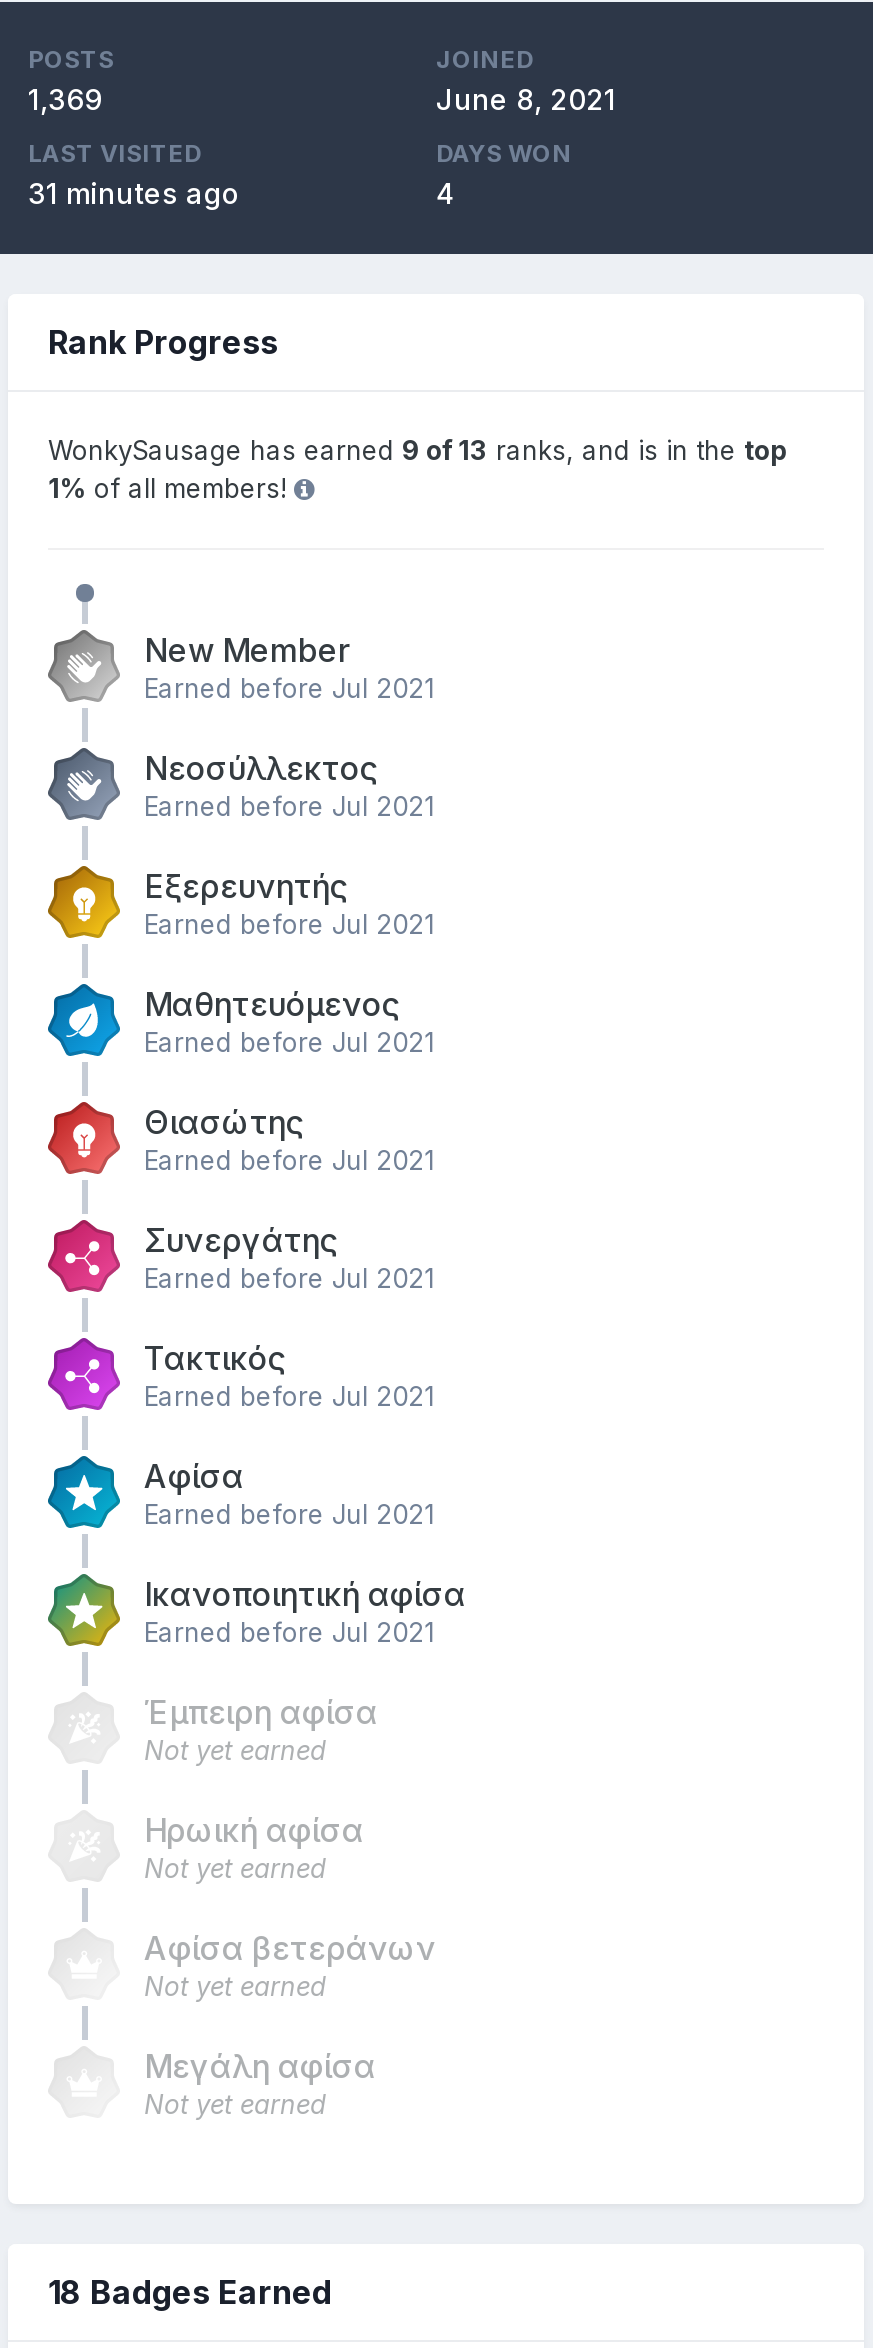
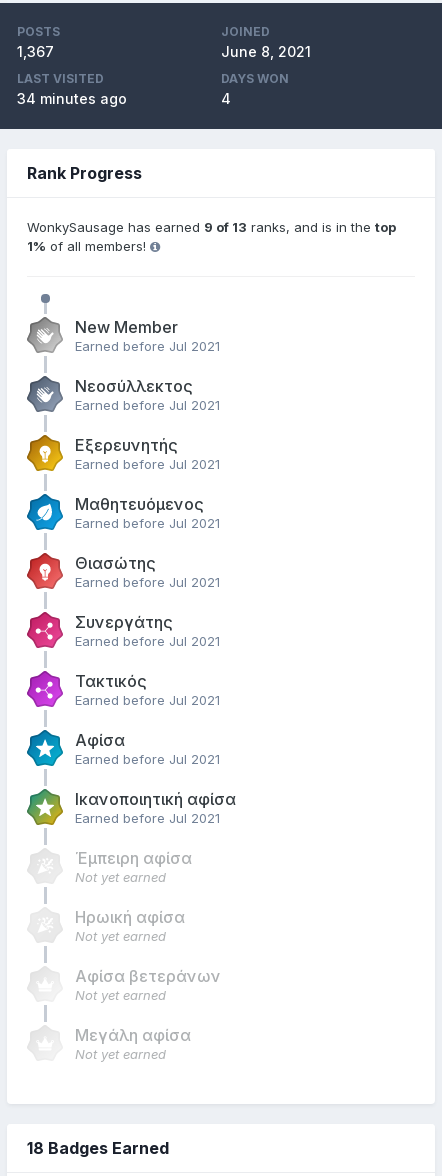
[28,82,102,116] 1,369 -> [17,43,54,60] 1,367
[28,176,240,210] 31 minutes ago -> [17,90,127,107] 34 minutes ago

